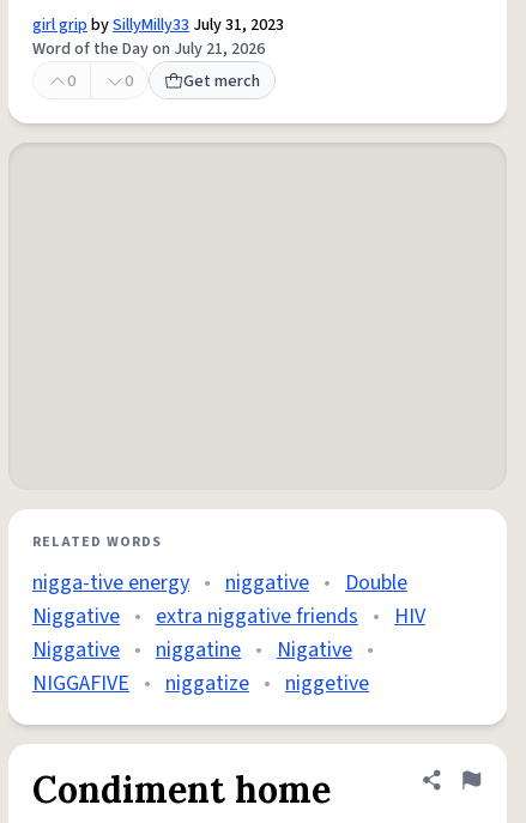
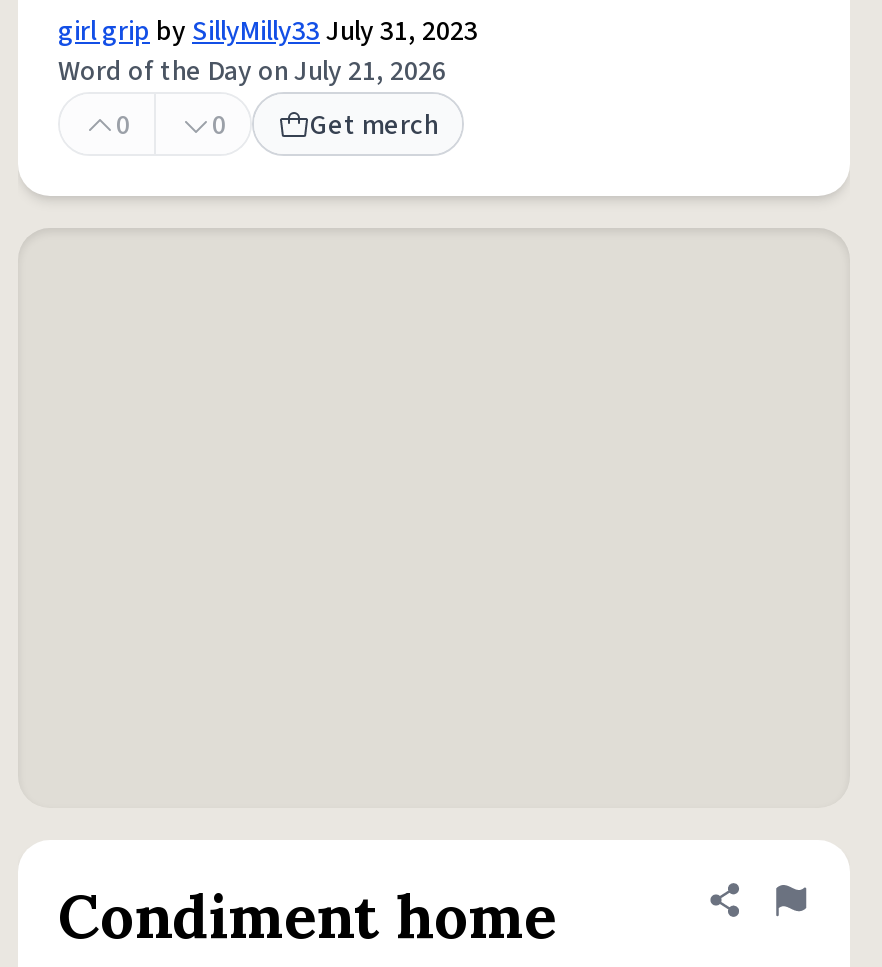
[32,532,425,698] RELATED WORDS | nigga-tive energy • niggative • Double | Niggative • extra niggative friends • HIV | Niggative • niggatine • Nigative • | NIGGAFIVE • niggatize • niggetive -> none

